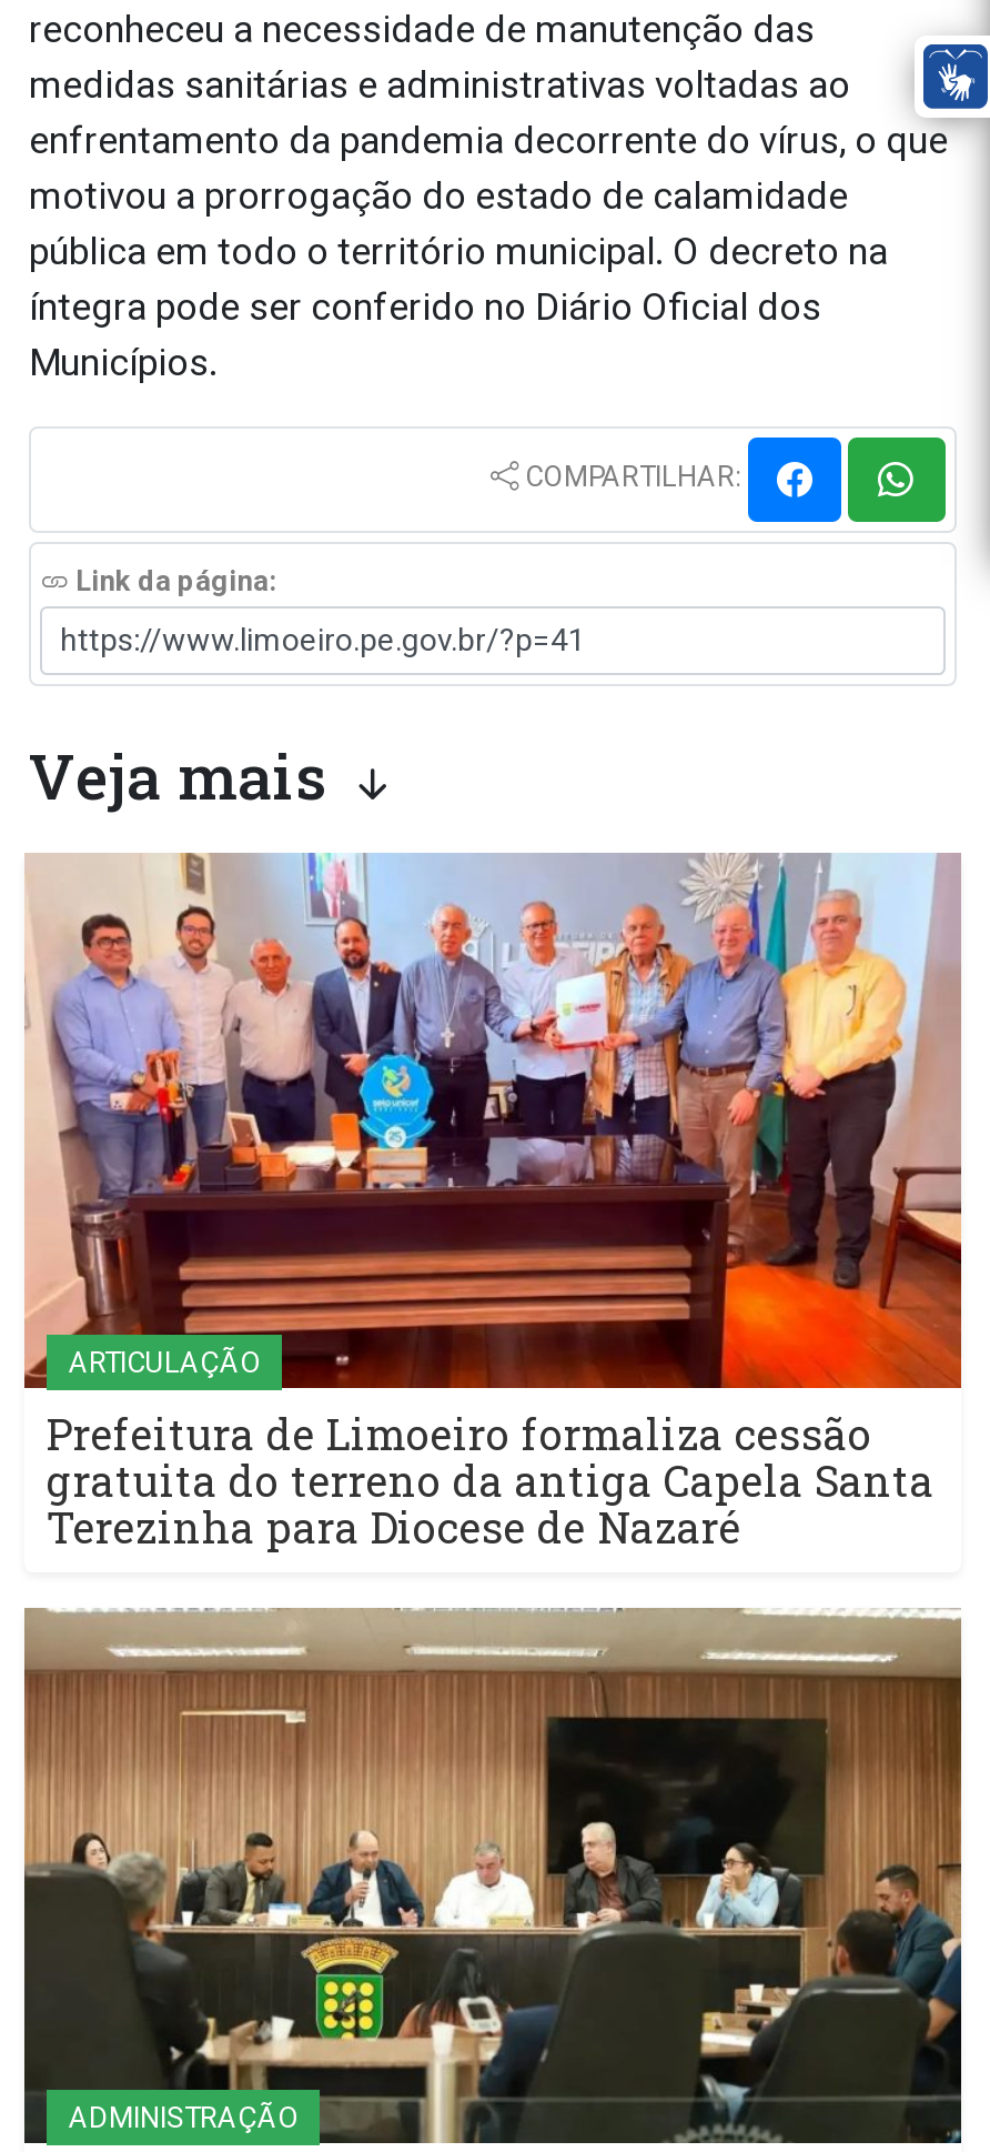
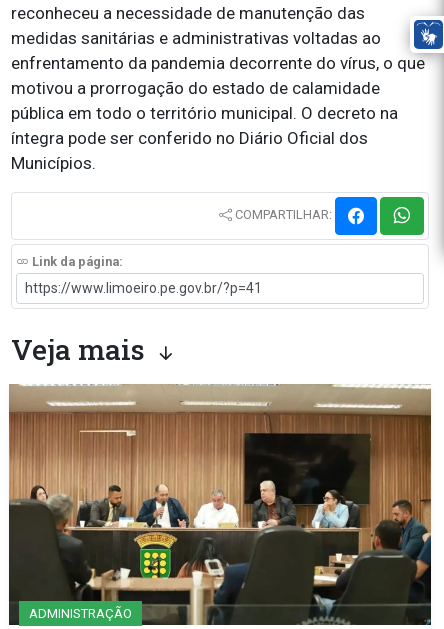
[22,853,963,1554] [image] | ARTICULAÇÃO | Prefeitura de Limoeiro formaliza cessão | gratuita do terreno da antiga Capela Santa | Terezinha para Diocese de Nazaré -> none

